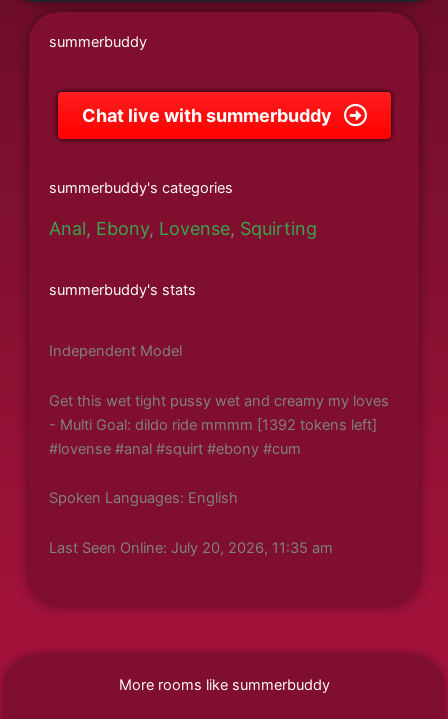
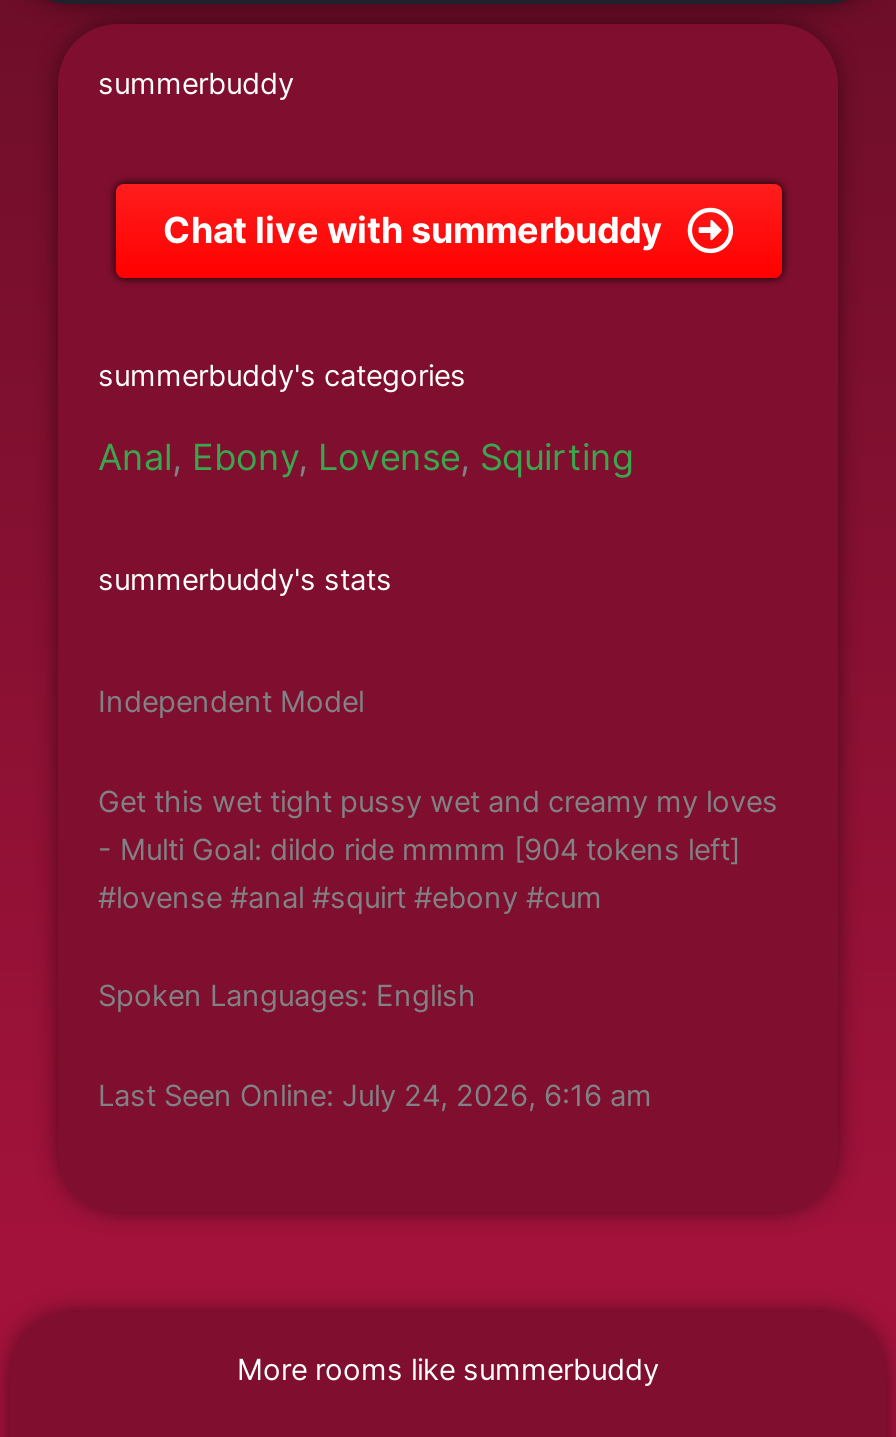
[49,416,377,434] - Multi Goal: dildo ride mmmm [1392 tokens left] -> [98,832,740,868] - Multi Goal: dildo ride mmmm [904 tokens left]
[49,539,333,557] Last Seen Online: July 20, 2026, 11:35 am -> [98,1078,652,1114] Last Seen Online: July 24, 2026, 6:16 am

